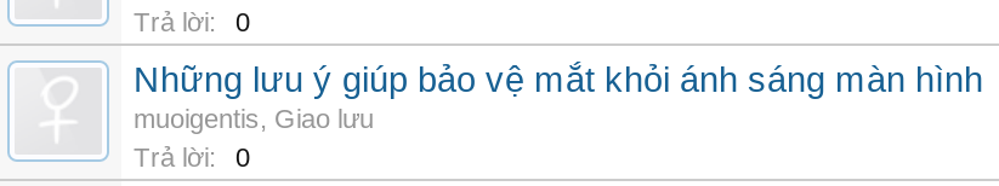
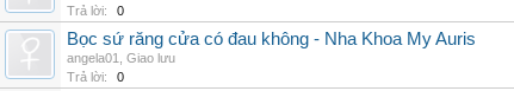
[134,60,983,133] Những lưu ý giúp bảo vệ mắt khỏi ánh sáng màn hình | muoigentis, Giao lưu -> [67,30,476,65] Bọc sứ răng cửa có đau không - Nha Khoa My Auris | angela01, Giao lưu

